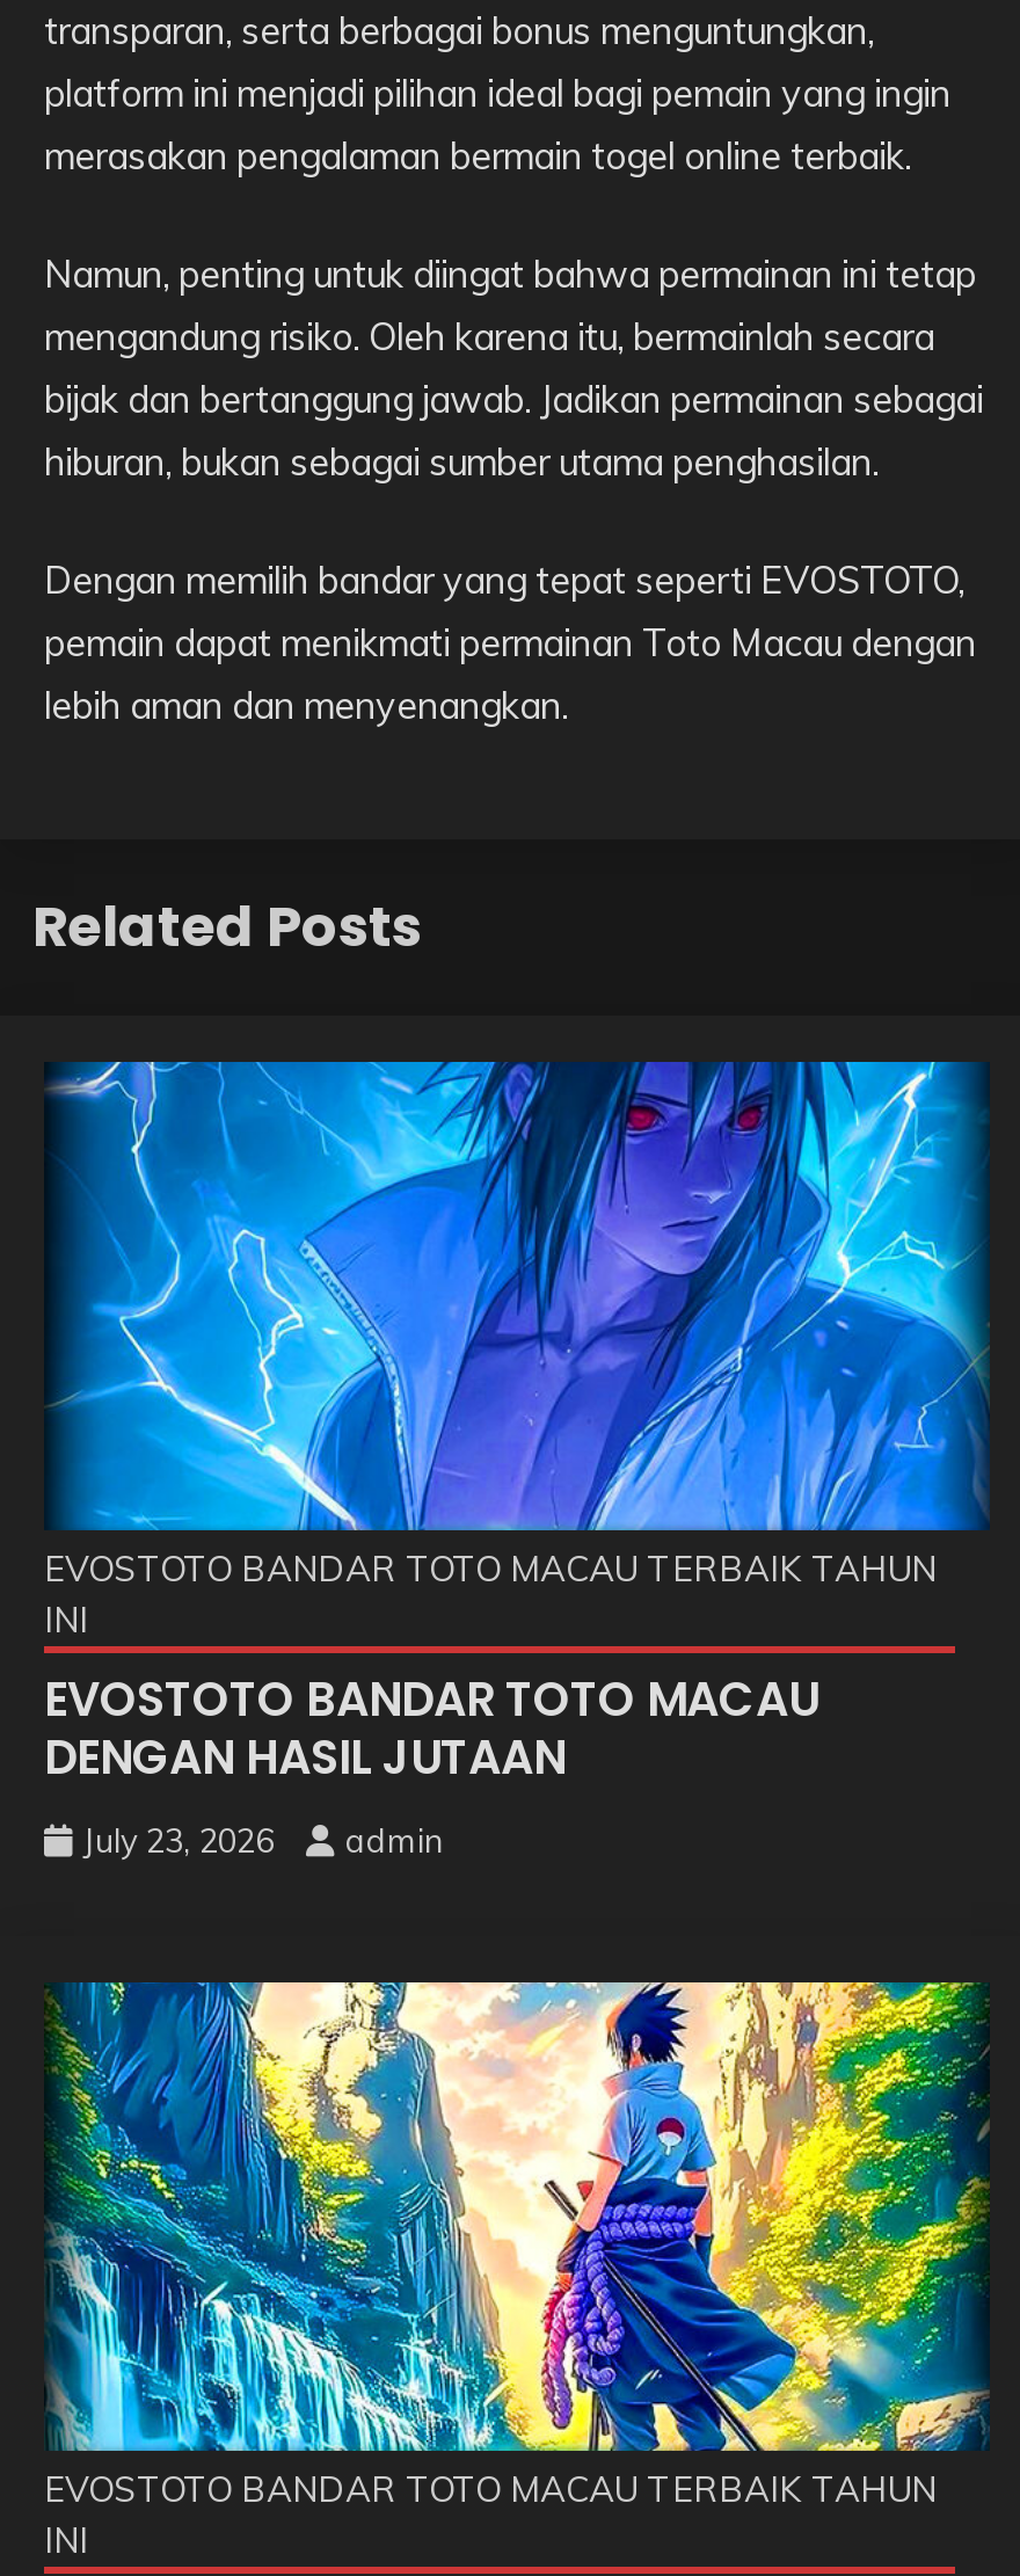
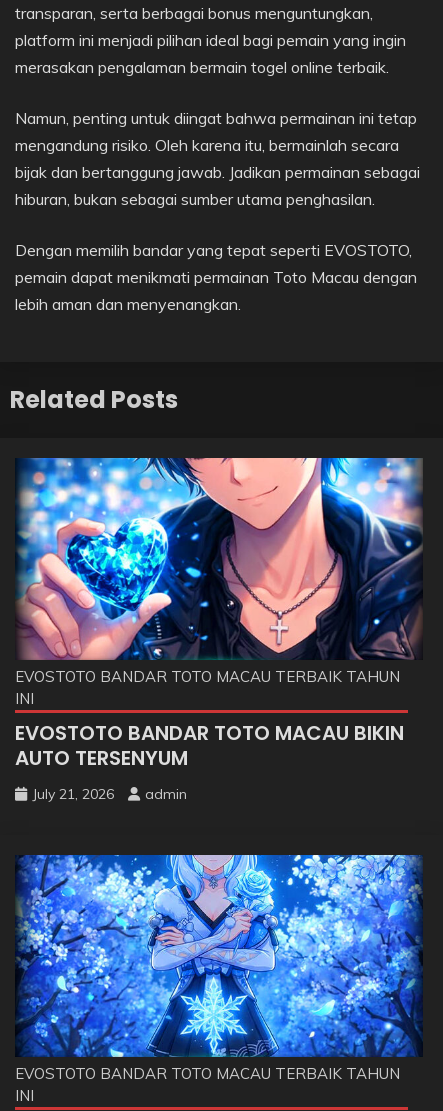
[46,1060,990,1533] [image] -> [16,457,423,661] [image]
[44,1668,818,1790] EVOSTOTO BANDAR TOTO MACAU | DENGAN HASIL JUTAAN -> [15,719,404,772] EVOSTOTO BANDAR TOTO MACAU BIKIN | AUTO TERSENYUM
[83,1821,443,1862] July 23, 2026 admin -> [32,785,187,803] July 21, 2026 admin
[46,1980,990,2453] [image] -> [16,854,423,1058] [image]

